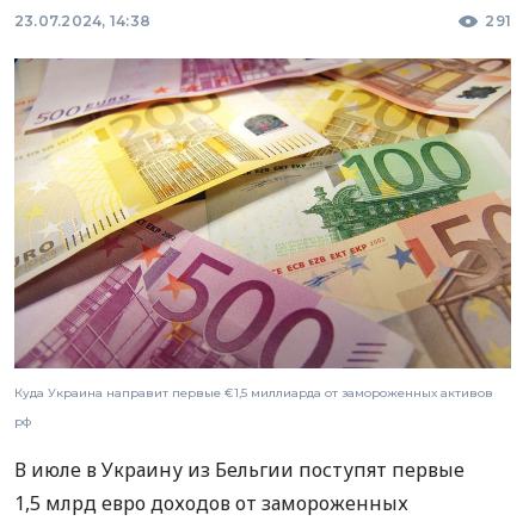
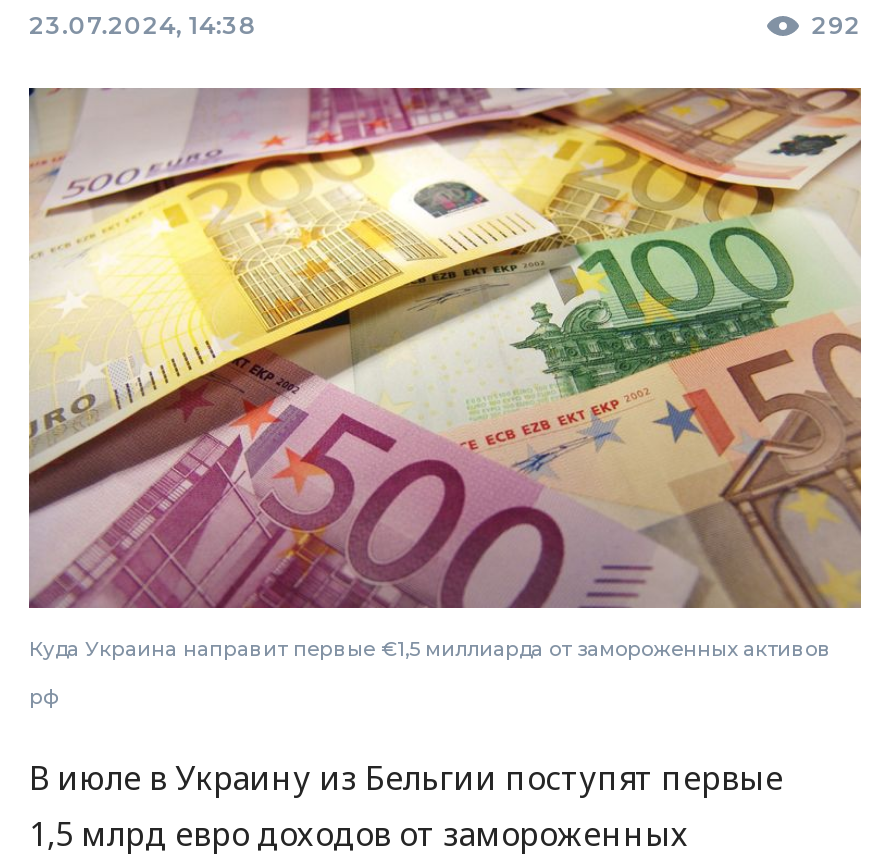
[485,12,511,30] 291 -> [812,10,861,40] 292

